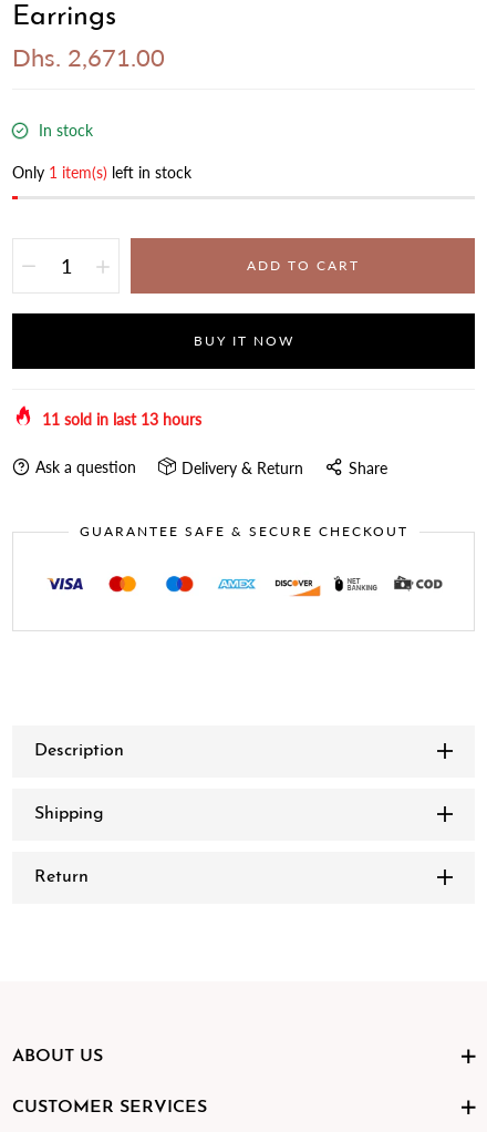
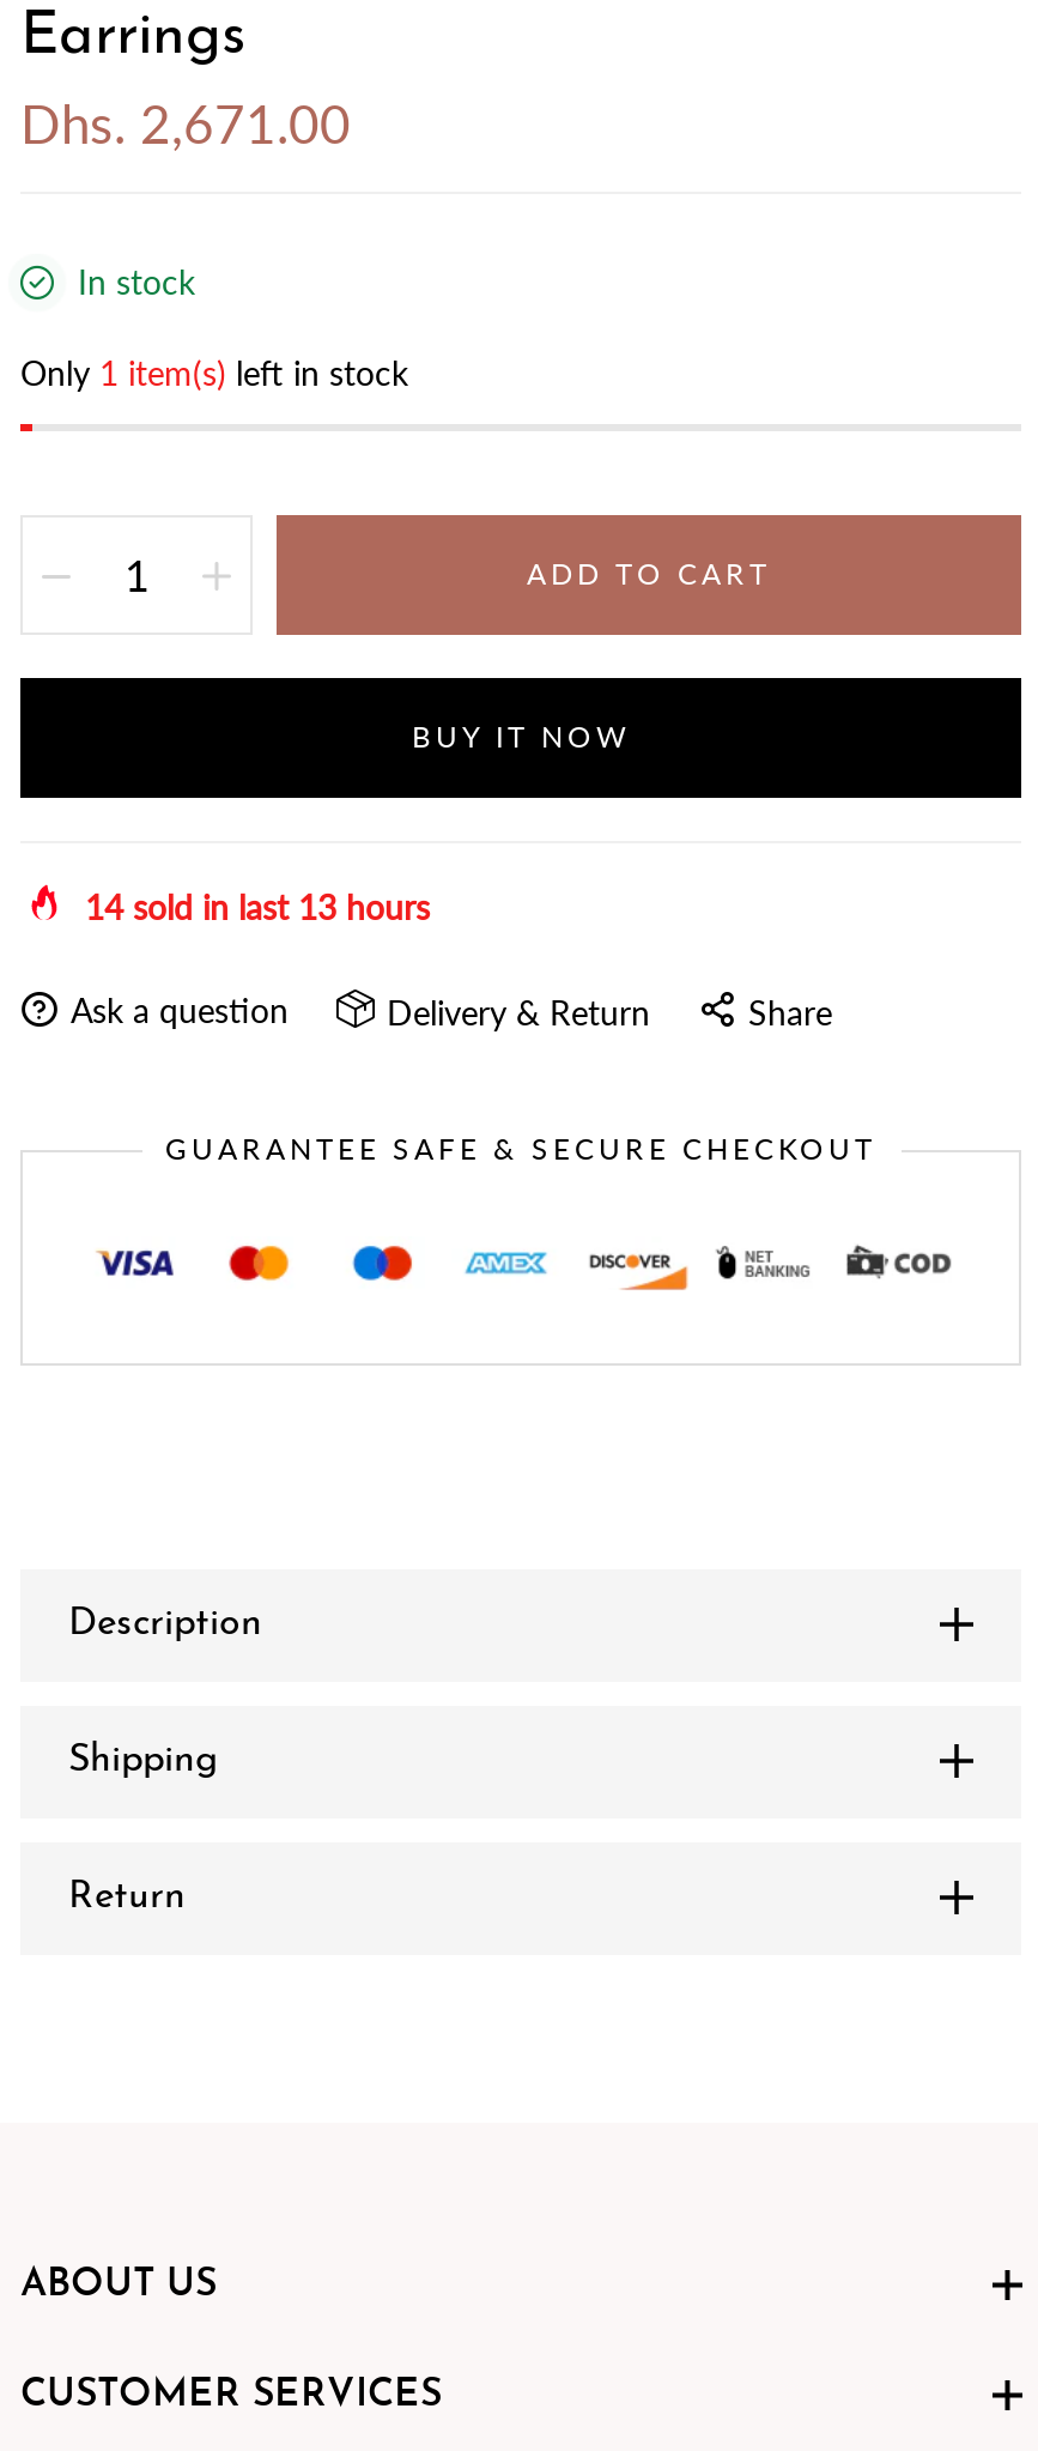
[42,410,201,429] 11 sold in last 13 hours -> [85,886,430,927] 14 sold in last 13 hours

